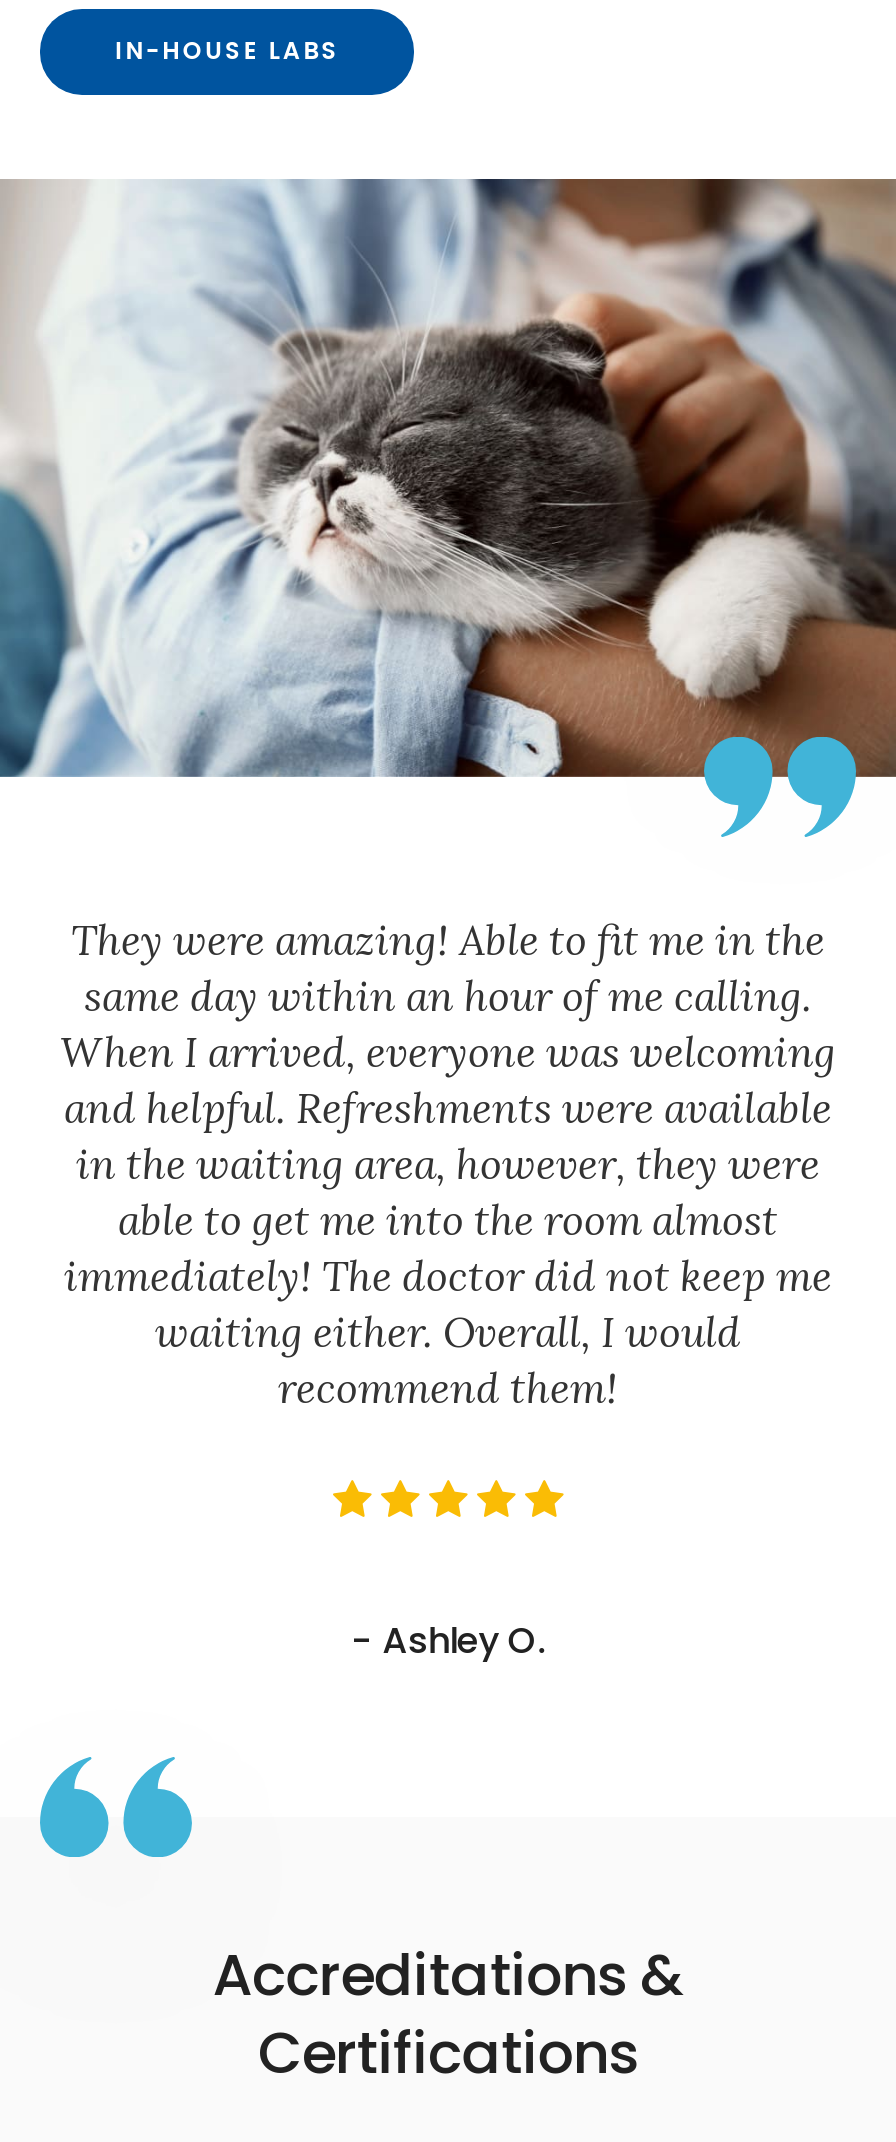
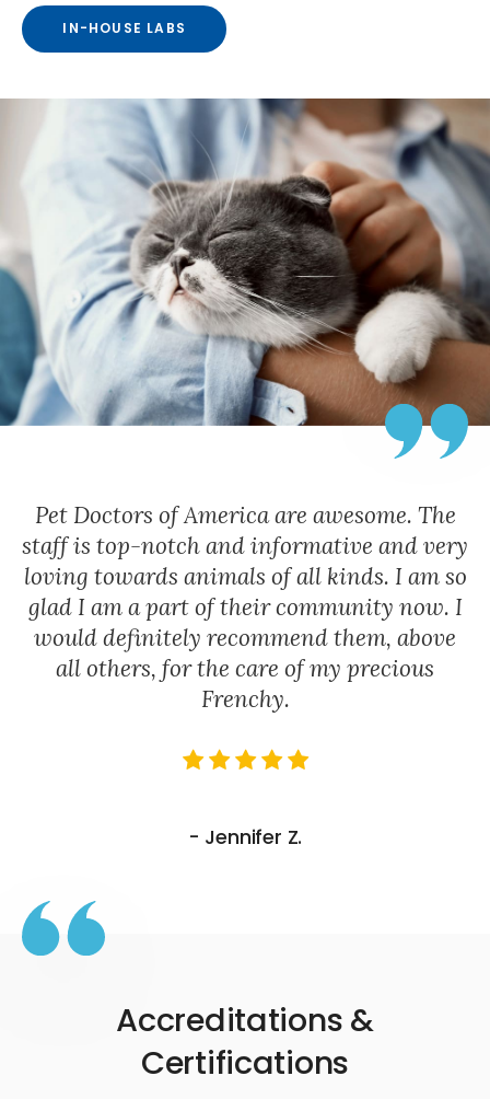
[60,913,836,1415] They were amazing! Able to fit me in the | same day within an hour of me calling. | When I arrived, everyone was welcoming | and helpful. Refreshments were available | in the waiting area, however, they were | able to get me into the room almost | immediately! The doctor did not keep me | waiting either. Overall, I would | recommend them! -> [22,500,468,714] Pet Doctors of America are awesome. The | staff is top-notch and informative and very | loving towards animals of all kinds. I am so | glad I am a part of their community now. I | would definitely recommend them, above | all others, for the care of my precious | Frenchy.
[351,1615,545,1665] - Ashley O. -> [188,823,302,851] - Jennifer Z.

